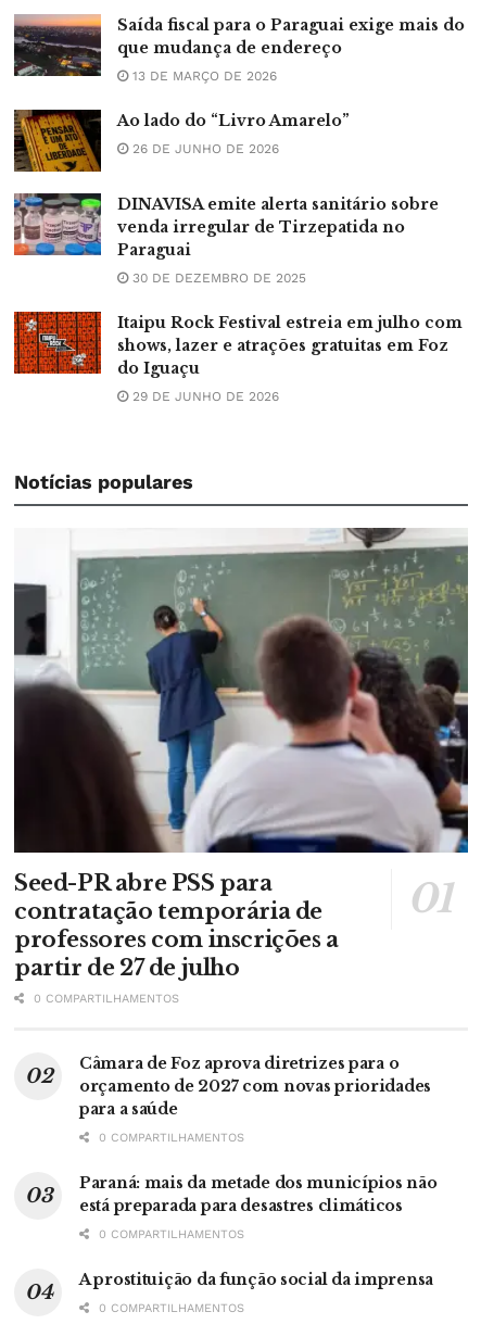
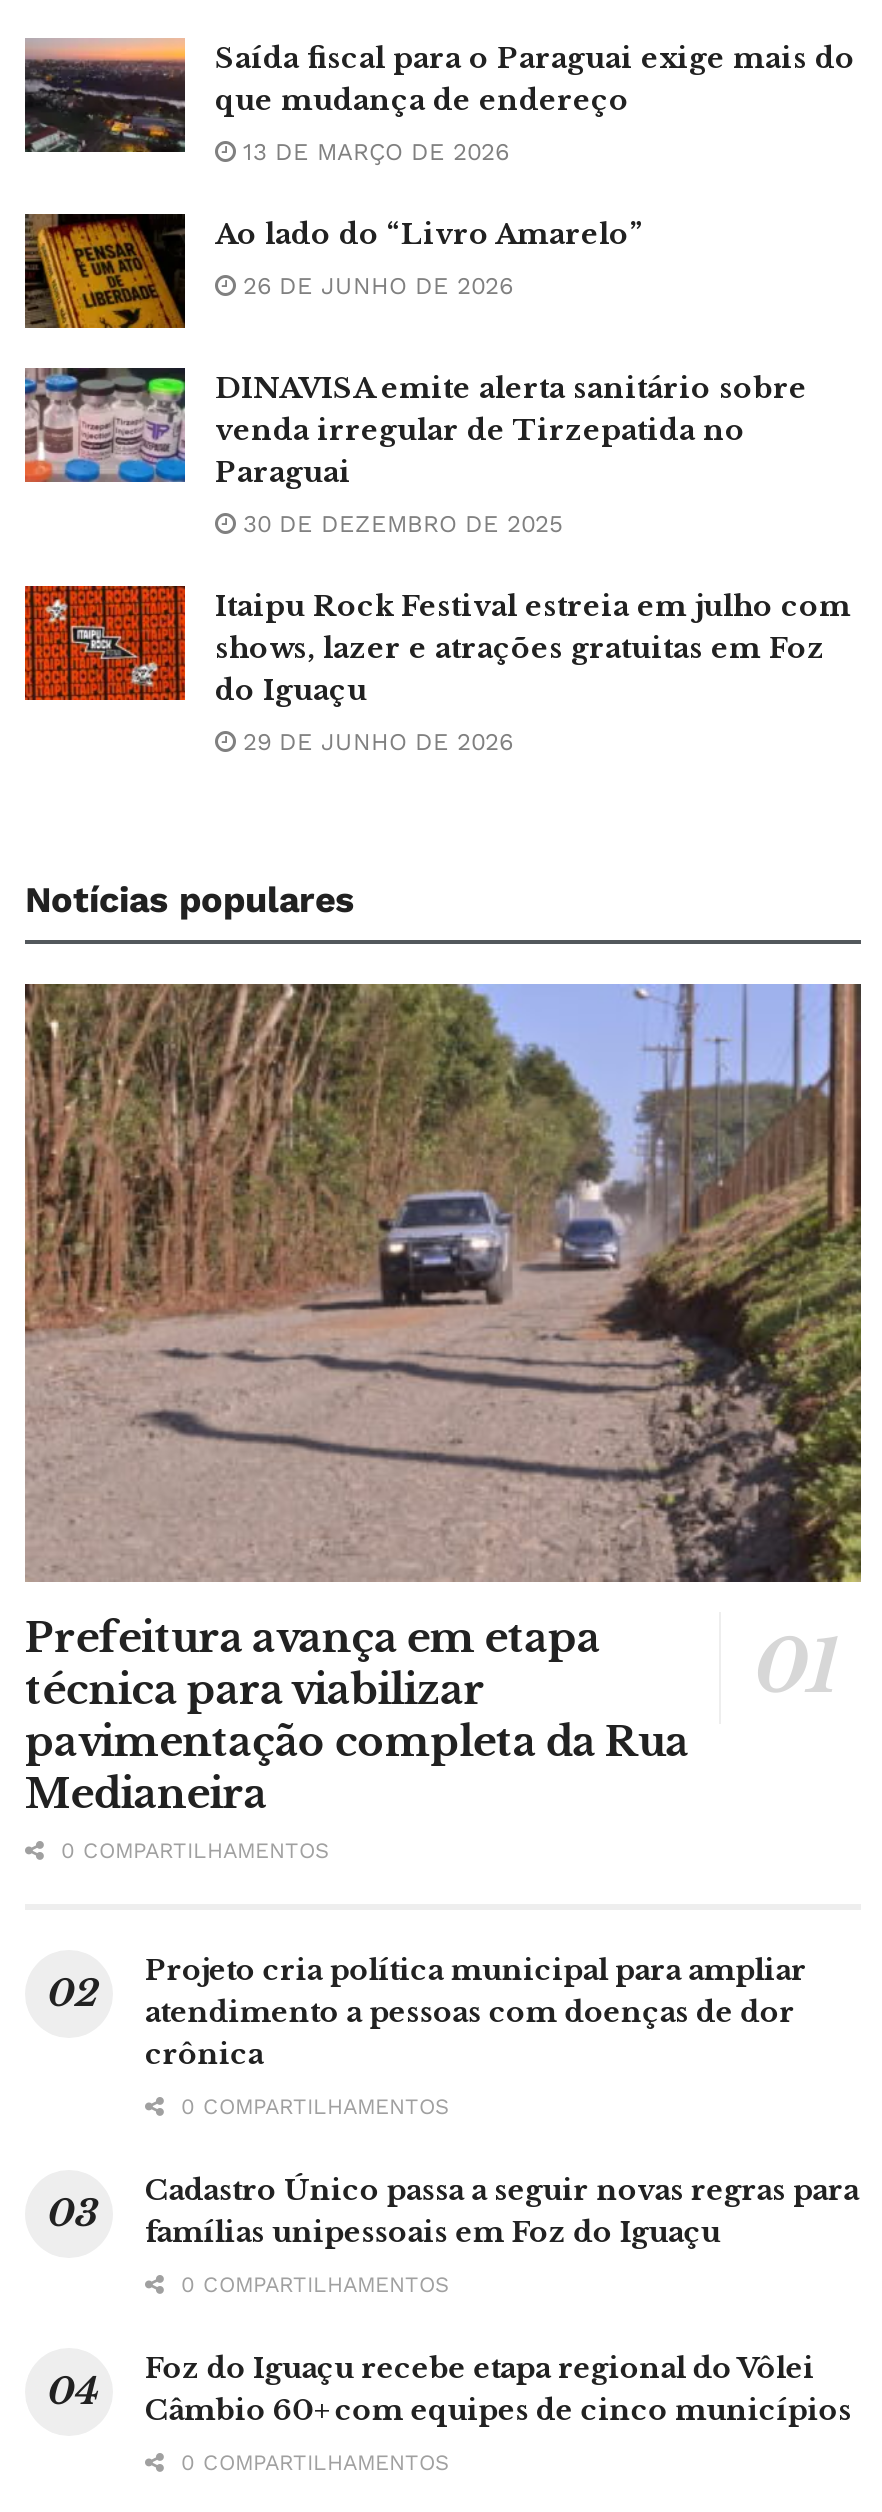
[13,527,469,981] [image] | Seed-PR abre PSS para | contratação temporária de | professores com inscrições a | partir de 27 de julho -> [23,982,863,1818] [image] | Prefeitura avança em etapa | técnica para viabilizar | pavimentação completa da Rua | Medianeira
[79,1053,431,1119] Câmara de Foz aprova diretrizes para o | orçamento de 2027 com novas prioridades | para a saúde -> [145,1952,806,2072] Projeto cria política municipal para ampliar | atendimento a pessoas com doenças de dor | crônica
[79,1173,437,1215] Paraná: mais da metade dos municípios não | está preparada para desastres climáticos -> [145,2172,859,2250] Cadastro Único passa a seguir novas regras para | famílias unipessoais em Foz do Iguaçu
[79,1270,433,1289] A prostituição da função social da imprensa -> [145,2350,851,2428] Foz do Iguaçu recebe etapa regional do Vôlei | Câmbio 60+ com equipes de cinco municípios

